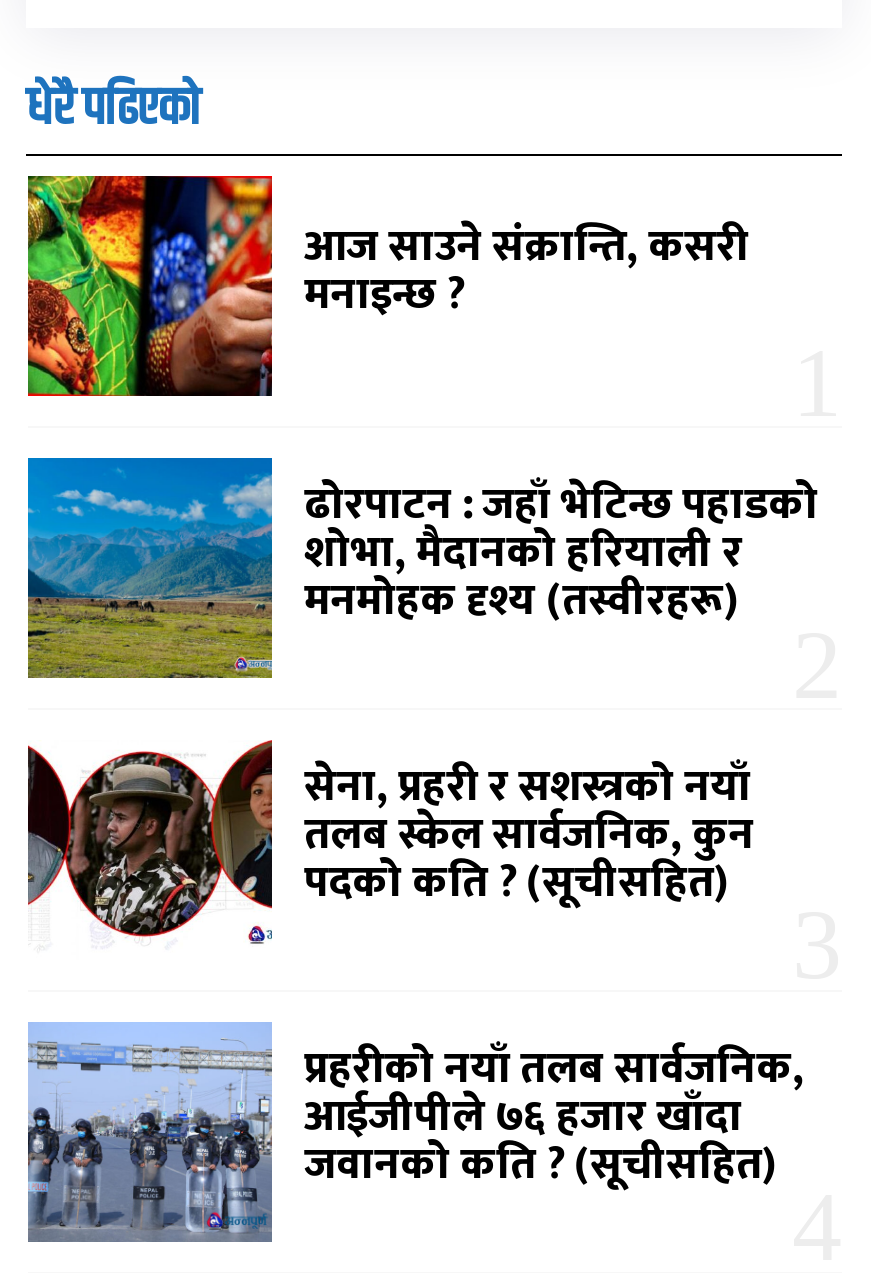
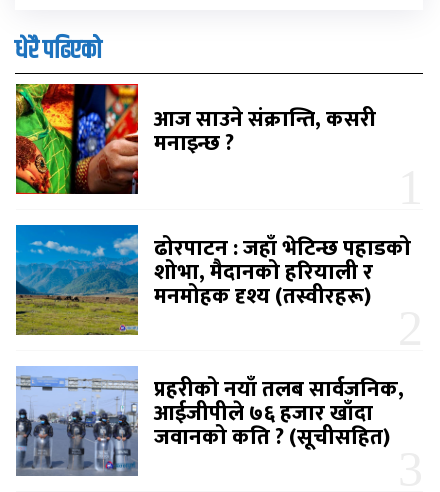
[26,738,754,960] [image] | सेना, प्रहरी र सशस्त्रको नयाँ | तलब स्केल सार्वजनिक, कुन | पदको कति ? (सूचीसहित) -> none

